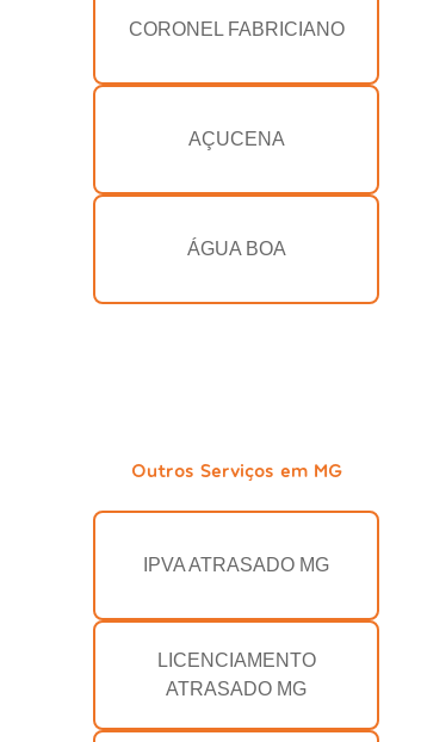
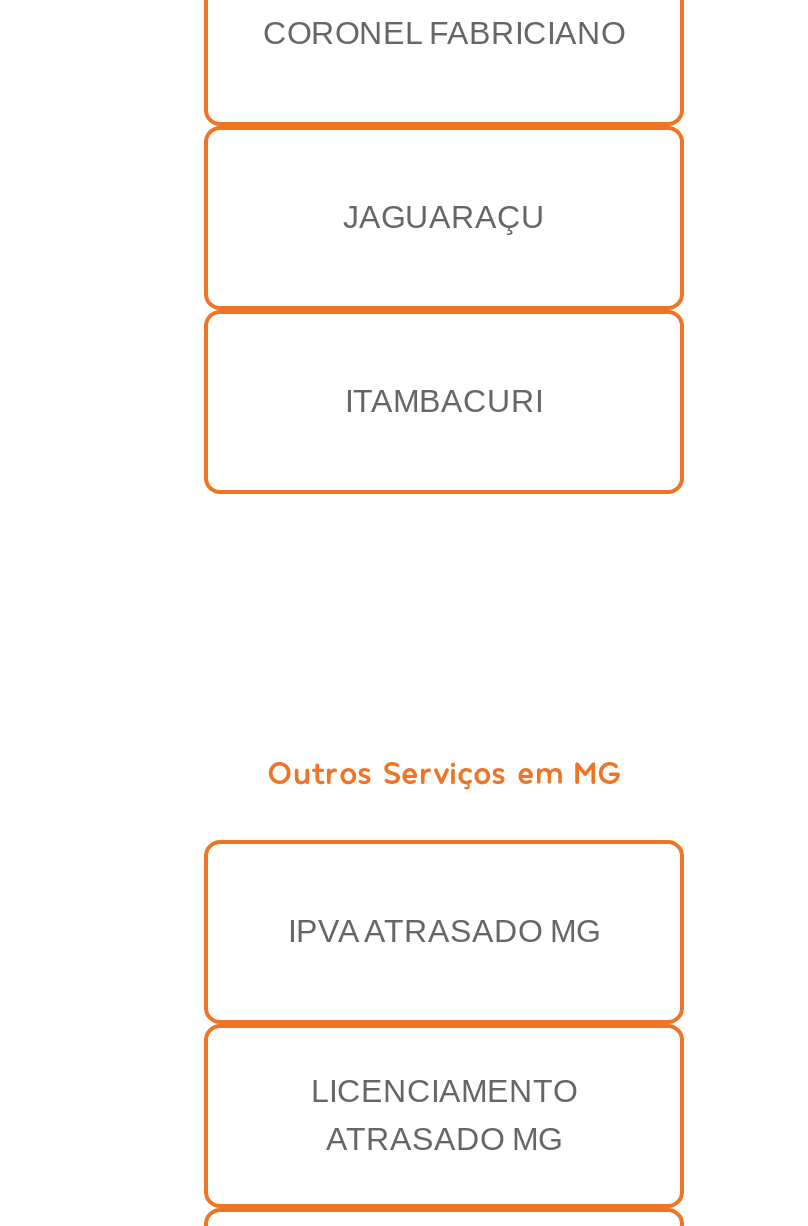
[188,129,284,149] AÇUCENA -> [343,200,545,234] JAGUARAÇU
[187,239,286,259] ÁGUA BOA -> [345,384,543,418] ITAMBACURI

